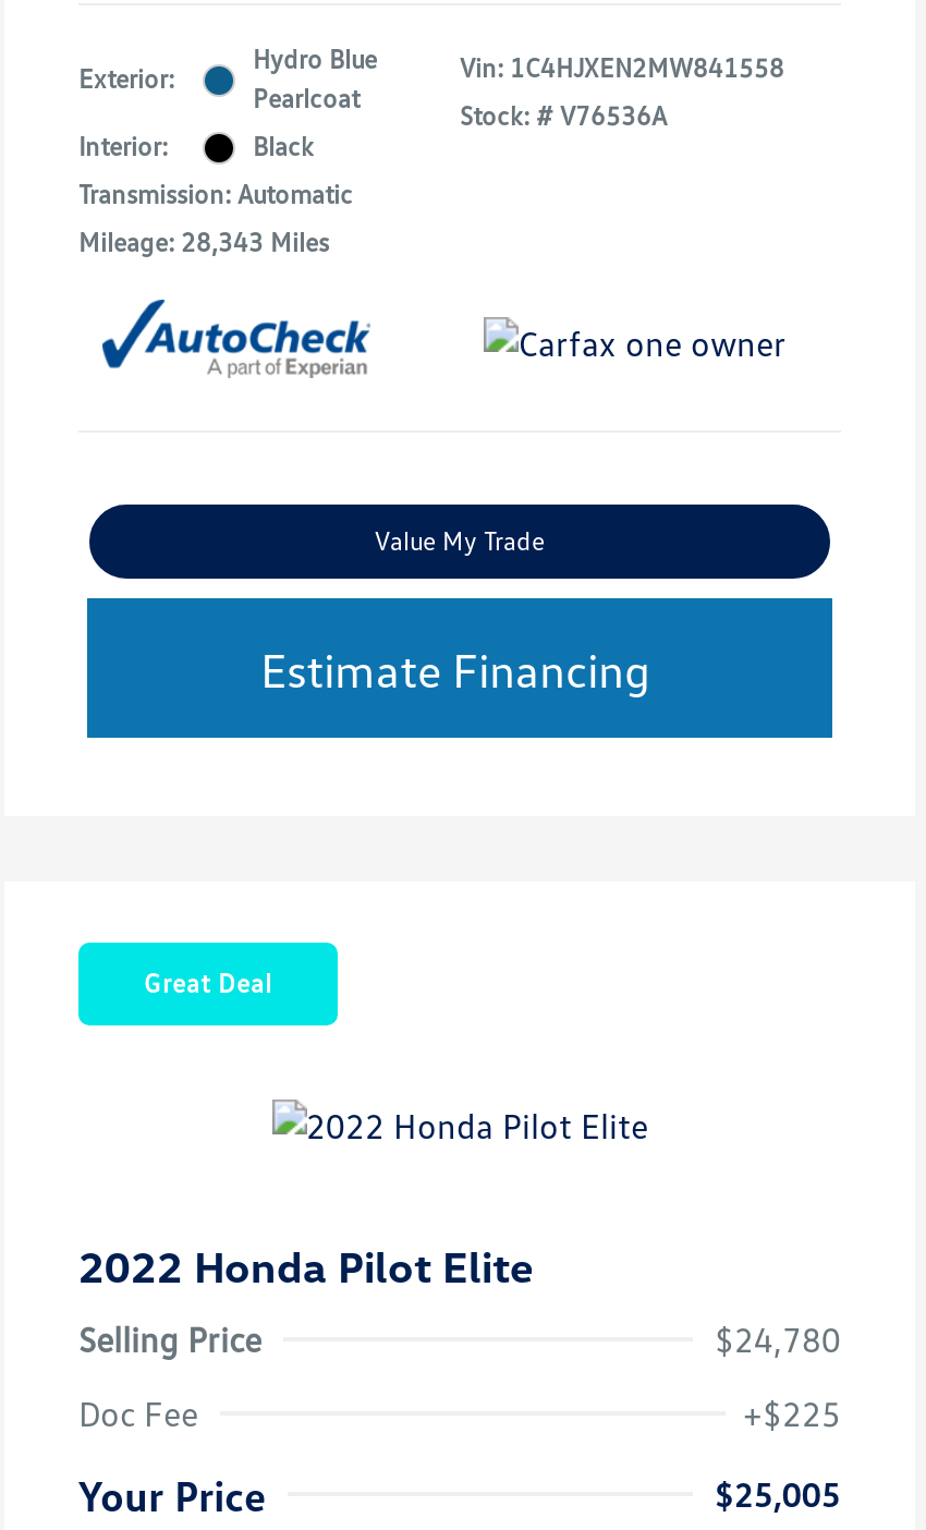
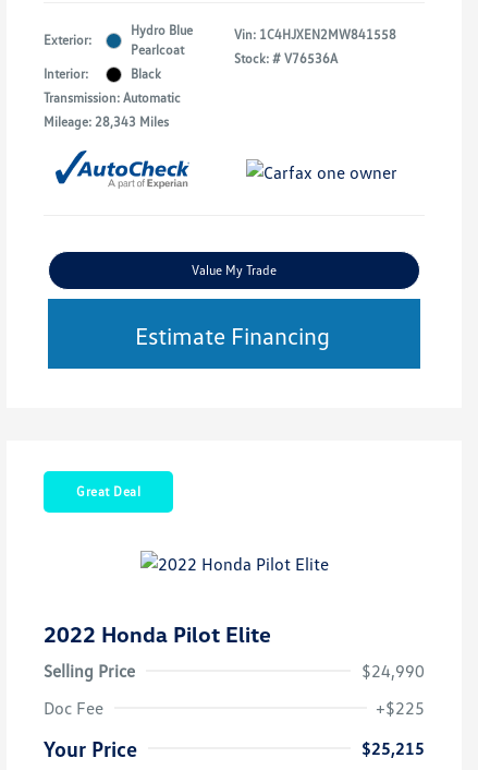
[715,1317,841,1360] $24,780 -> [361,659,425,681] $24,990
[715,1471,841,1515] $25,005 -> [361,737,425,759] $25,215

